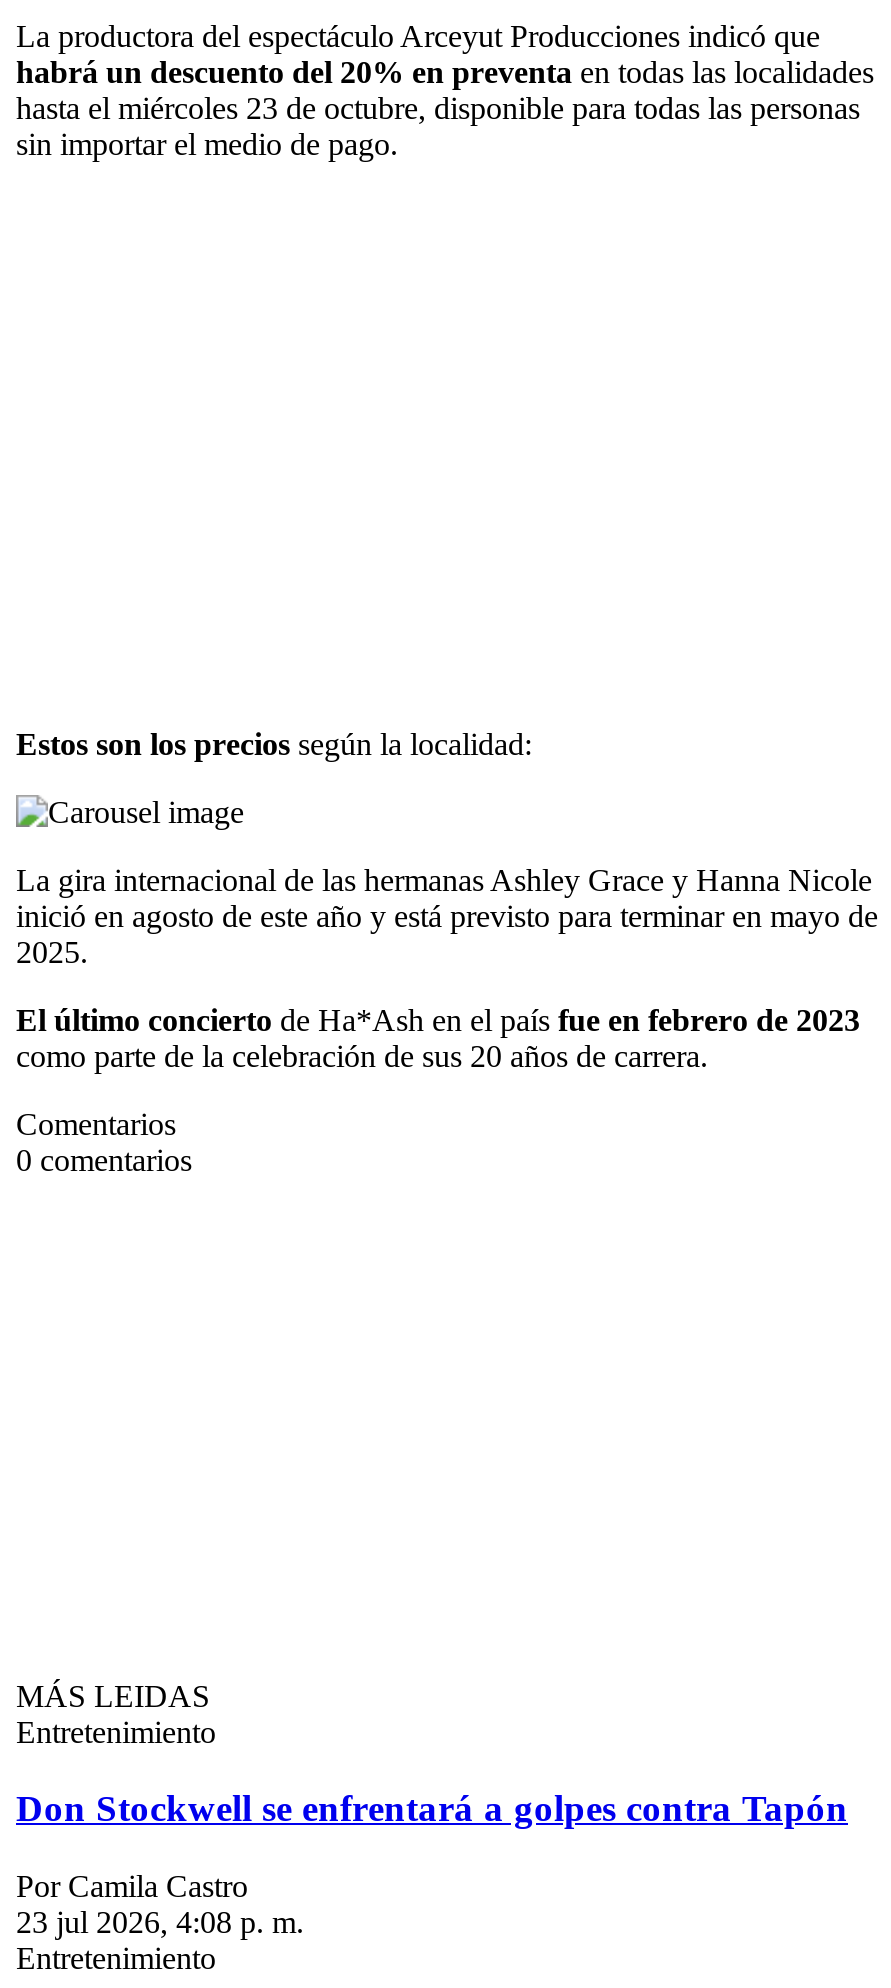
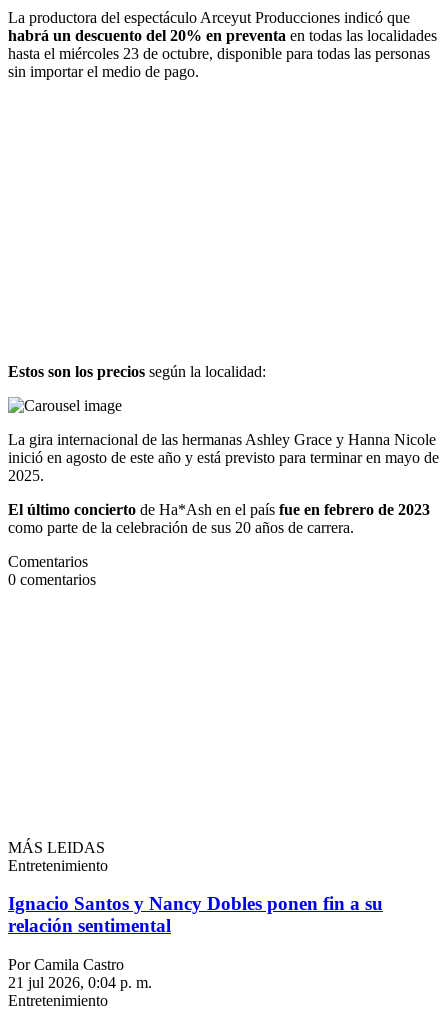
[16,1788,848,1830] Don Stockwell se enfrentará a golpes contra Tapón -> [8,893,383,936] Ignacio Santos y Nancy Dobles ponen fin a su | relación sentimental
[16,1905,304,1939] 23 jul 2026, 4:08 p. m. -> [8,974,152,991] 21 jul 2026, 0:04 p. m.

